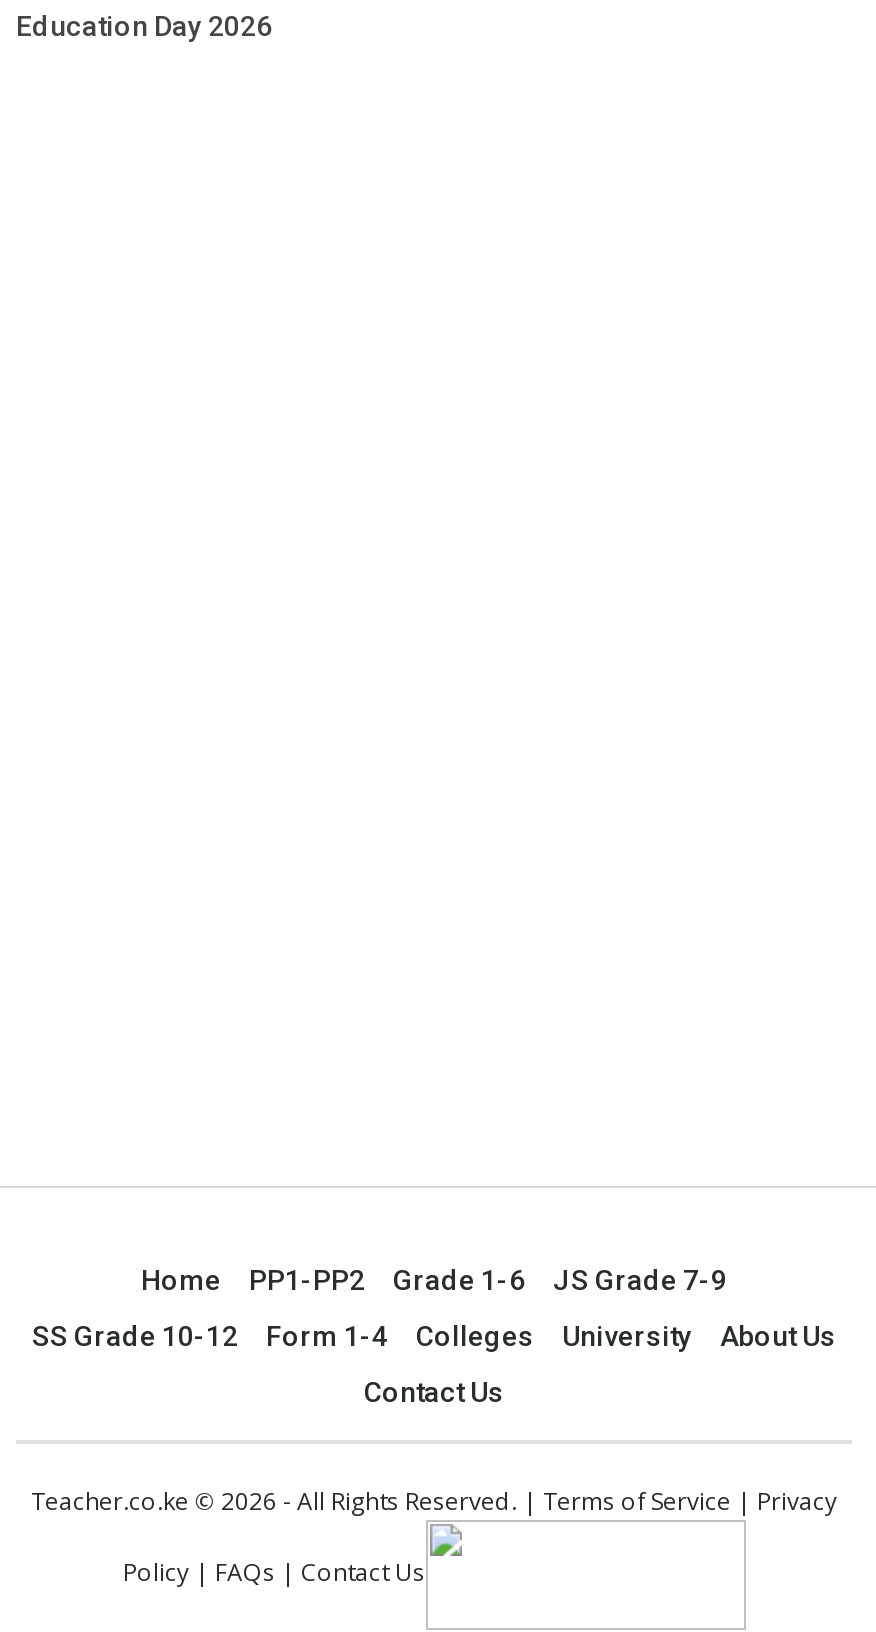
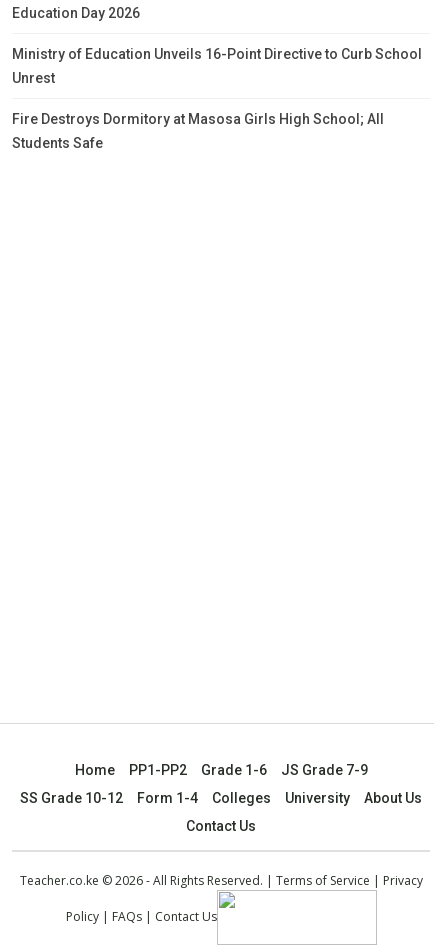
none -> [12,46,422,151] Ministry of Education Unveils 16-Point Directive to Curb School | Unrest | Fire Destroys Dormitory at Masosa Girls High School; All | Students Safe

